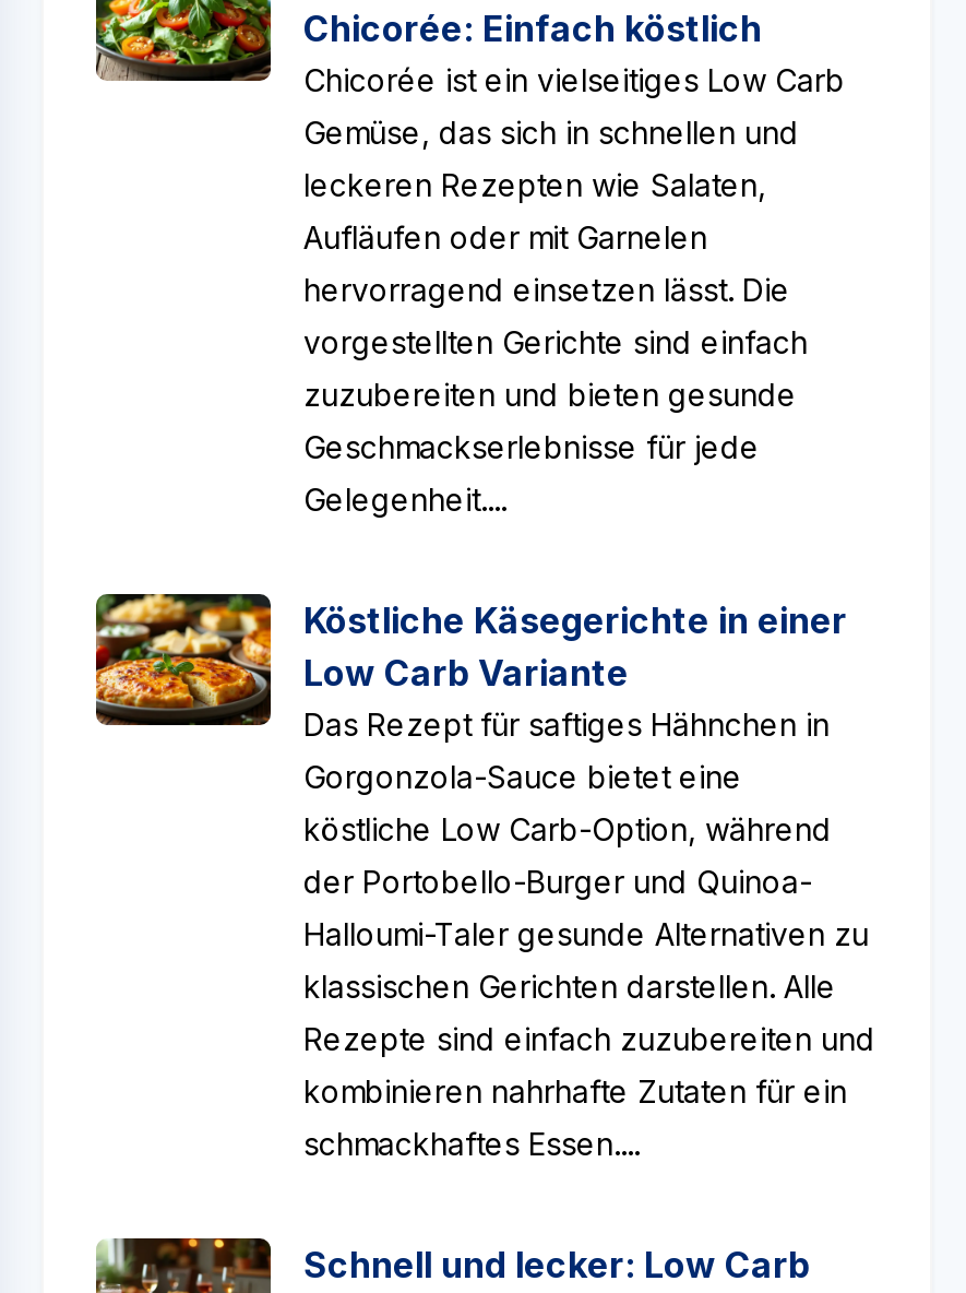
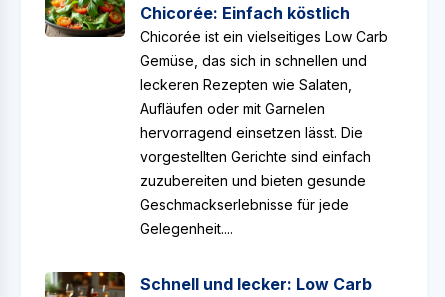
[94,592,875,1162] [image] | Köstliche Käsegerichte in einer | Low Carb Variante | Das Rezept für saftiges Hähnchen in | Gorgonzola-Sauce bietet eine | köstliche Low Carb-Option, während | der Portobello-Burger und Quinoa- | Halloumi-Taler gesunde Alternativen zu | klassischen Gerichten darstellen. Alle | Rezepte sind einfach zuzubereiten und | kombinieren nahrhafte Zutaten für ein | schmackhaftes Essen.... -> none

